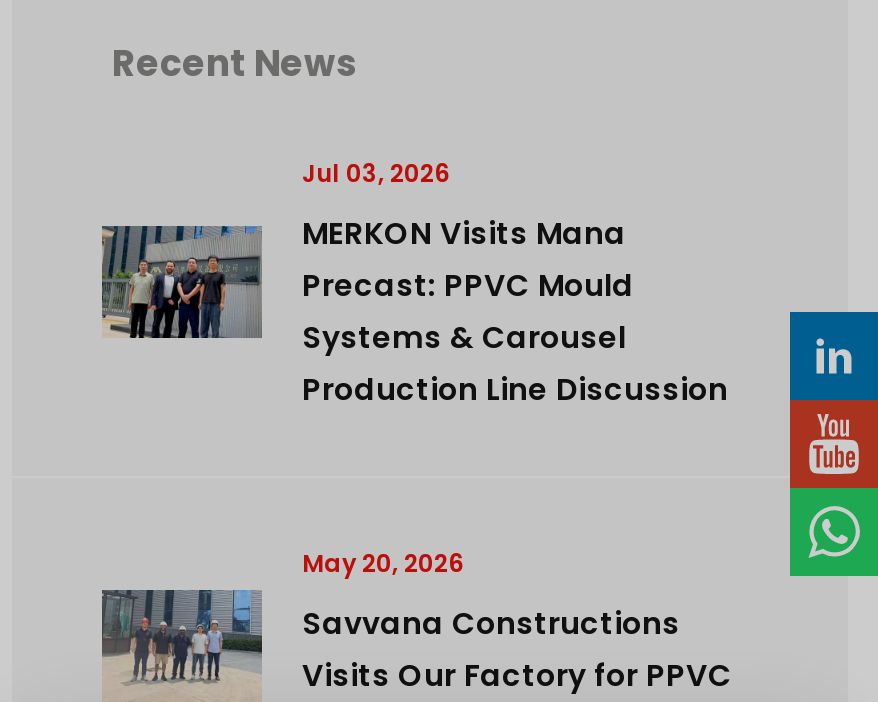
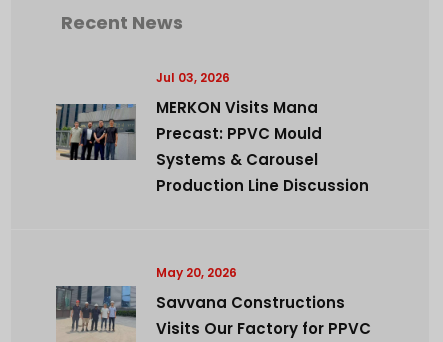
[788,310,872,578] [image] -> none

